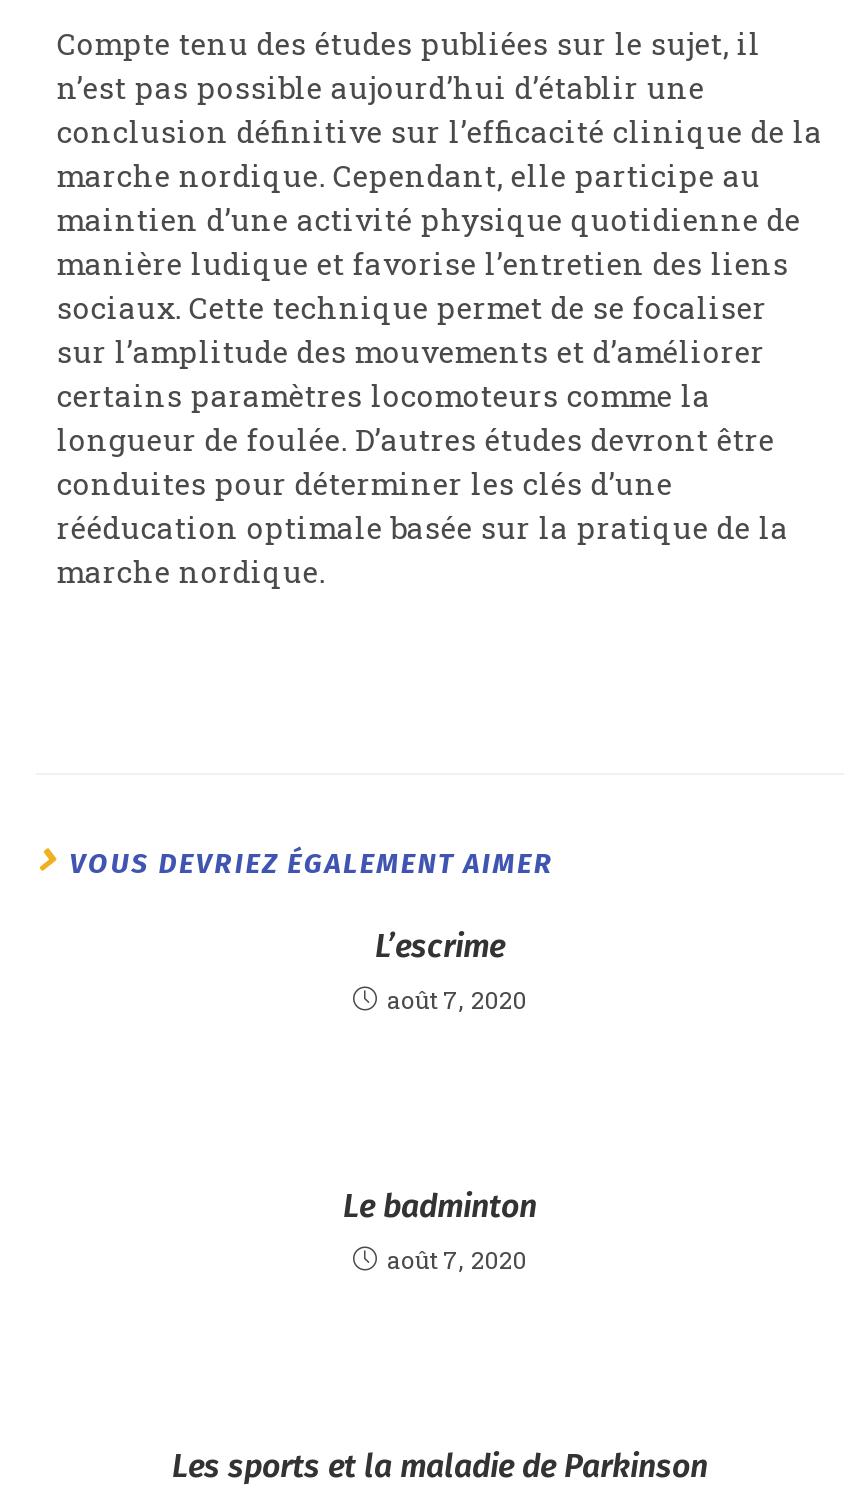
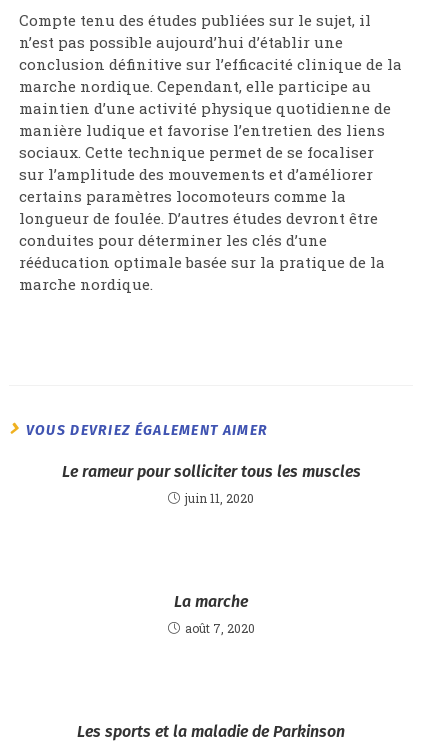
[375,927,505,965] L’escrime -> [61,462,360,481] Le rameur pour solliciter tous les muscles
[387,983,527,1015] août 7, 2020 -> [185,490,254,506] juin 11, 2020
[343,1187,537,1225] Le badminton -> [174,592,248,611] La marche

